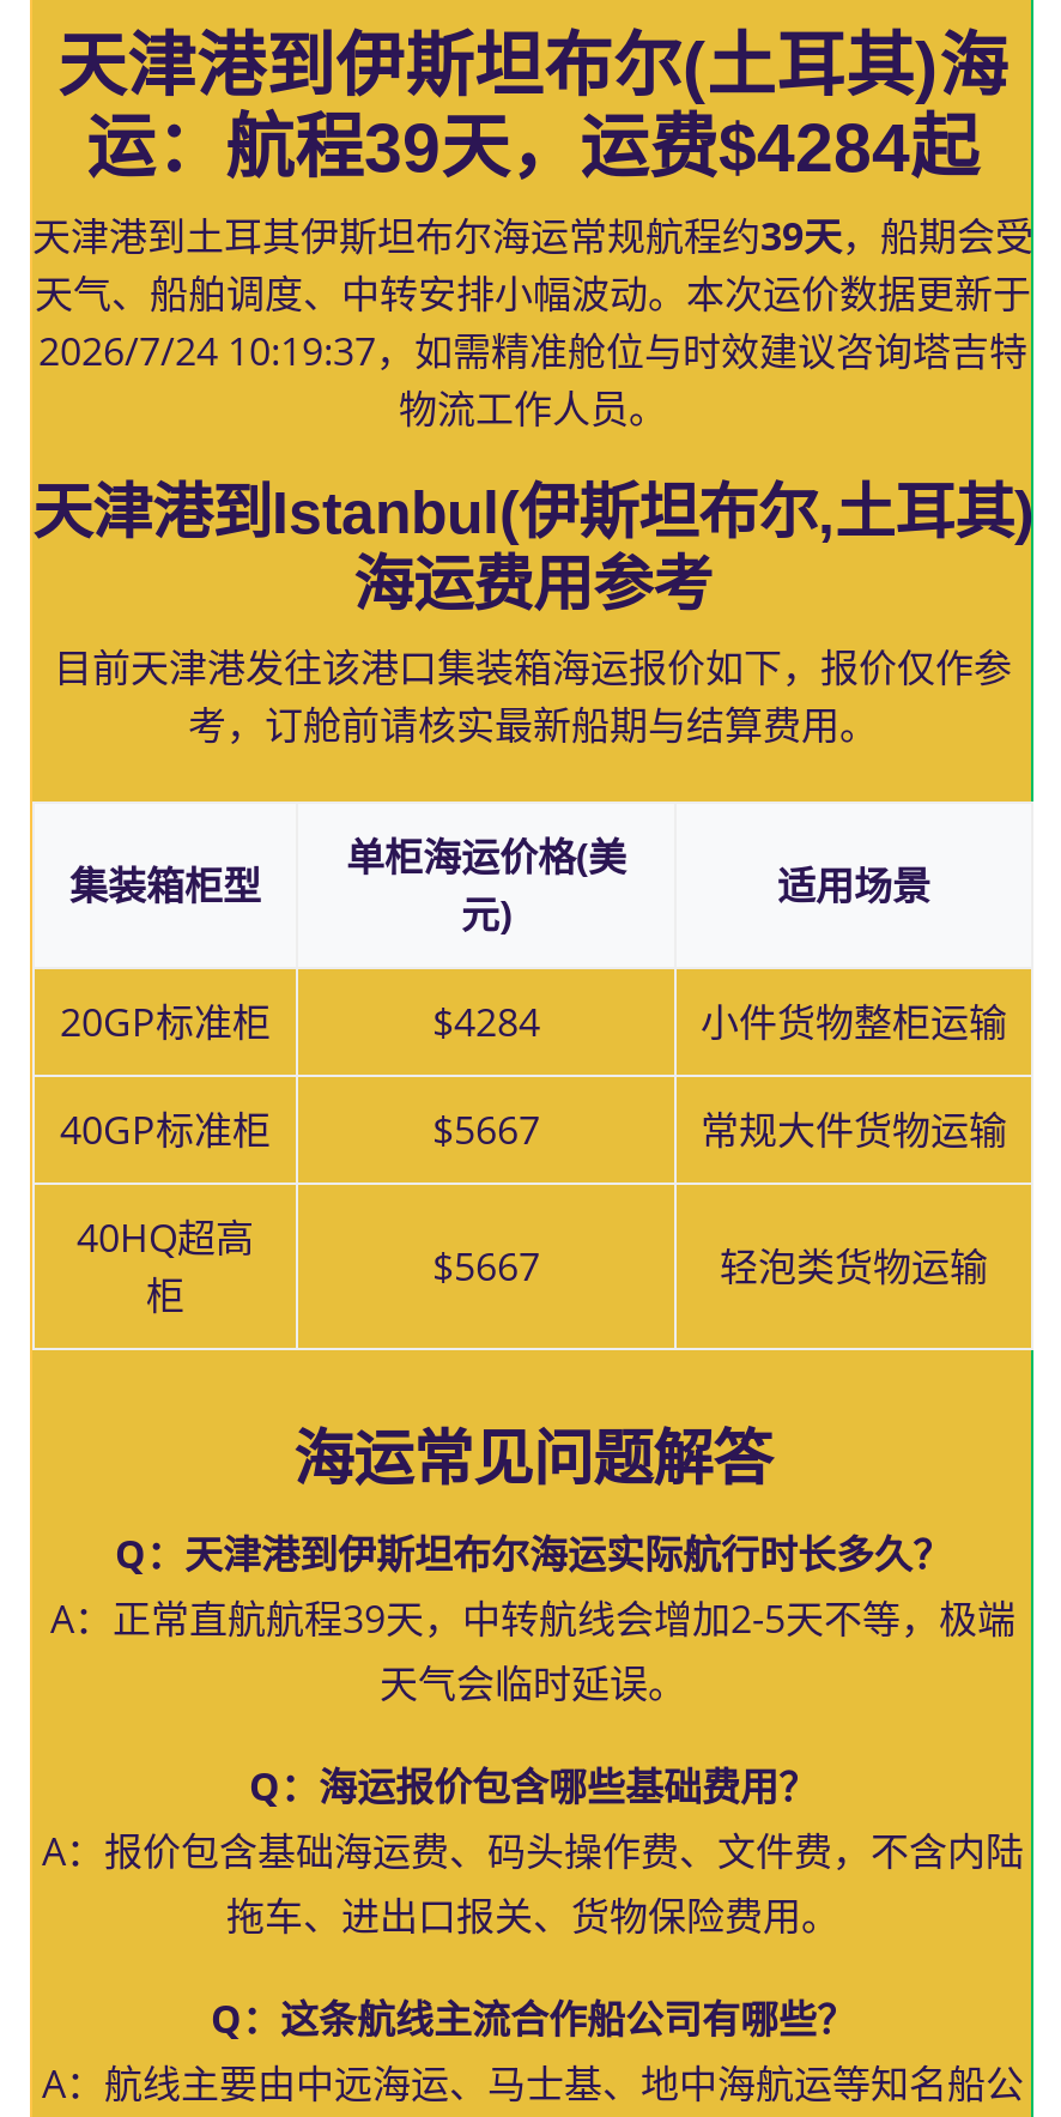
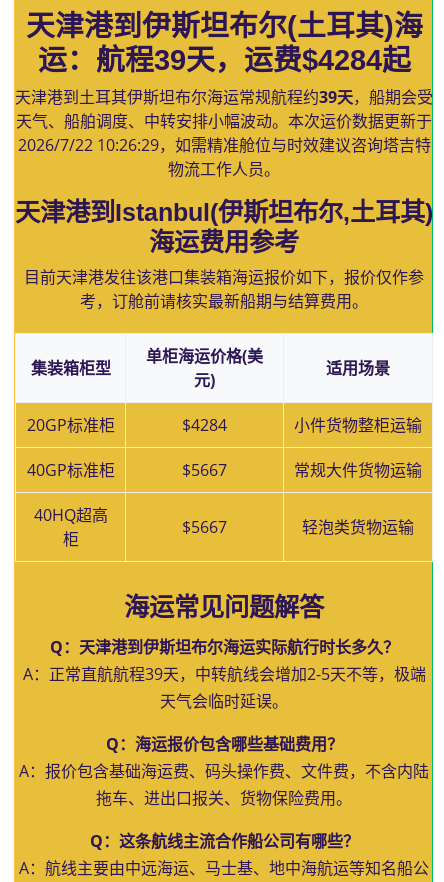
[38,325,1027,377] 2026/7/24 10:19:37，如需精准舱位与时效建议咨询塔吉特 -> [17,134,430,156] 2026/7/22 10:26:29，如需精准舱位与时效建议咨询塔吉特

